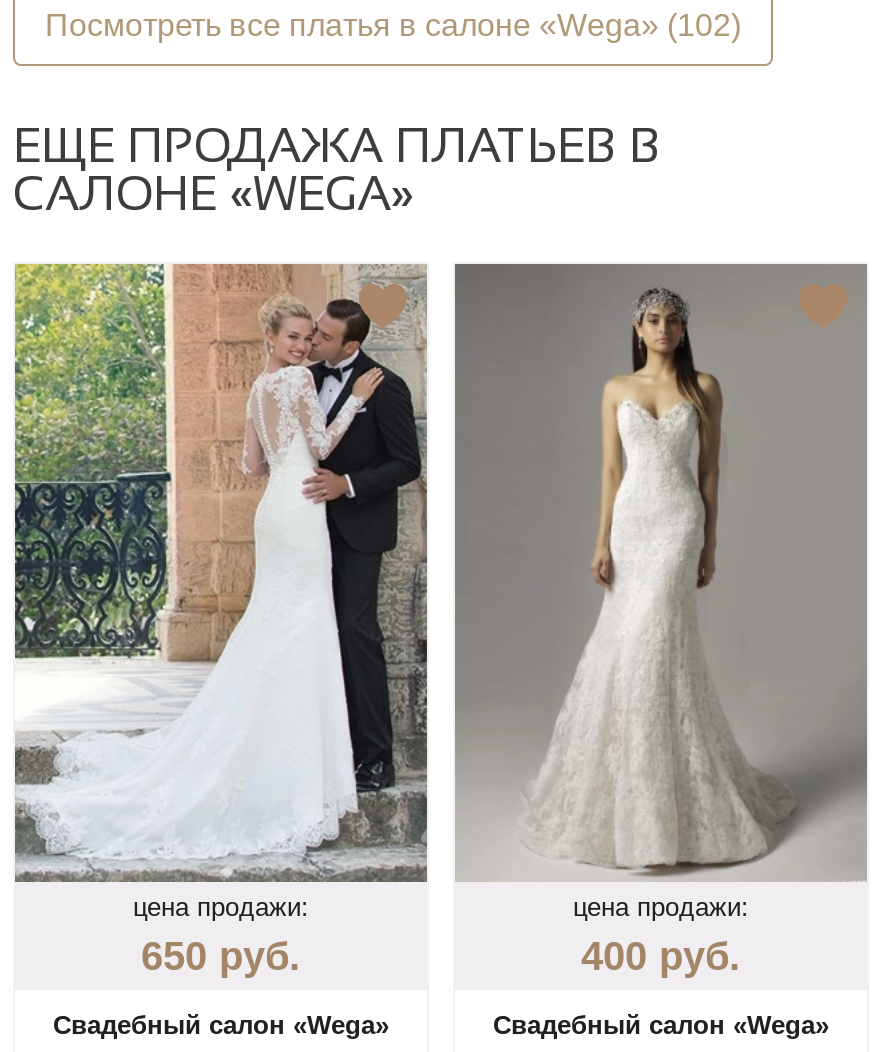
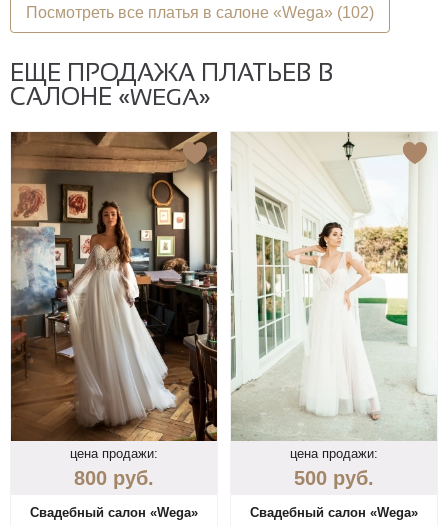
[13,262,429,977] [image] | 650 руб. -> [10,131,217,489] [image] | 800 руб.
[453,262,869,977] [image] | 400 руб. -> [231,132,437,489] [image] | 500 руб.

